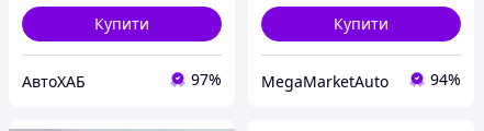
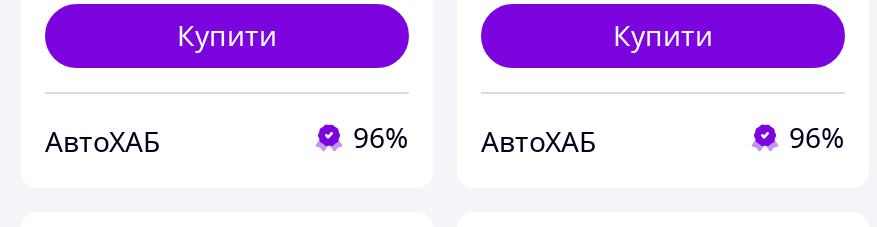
[191,69,222,90] 97% -> [353,118,409,156] 96%
[261,69,461,91] MegaMarketAuto | 94% -> [481,118,845,159] АвтоХАБ | 96%

